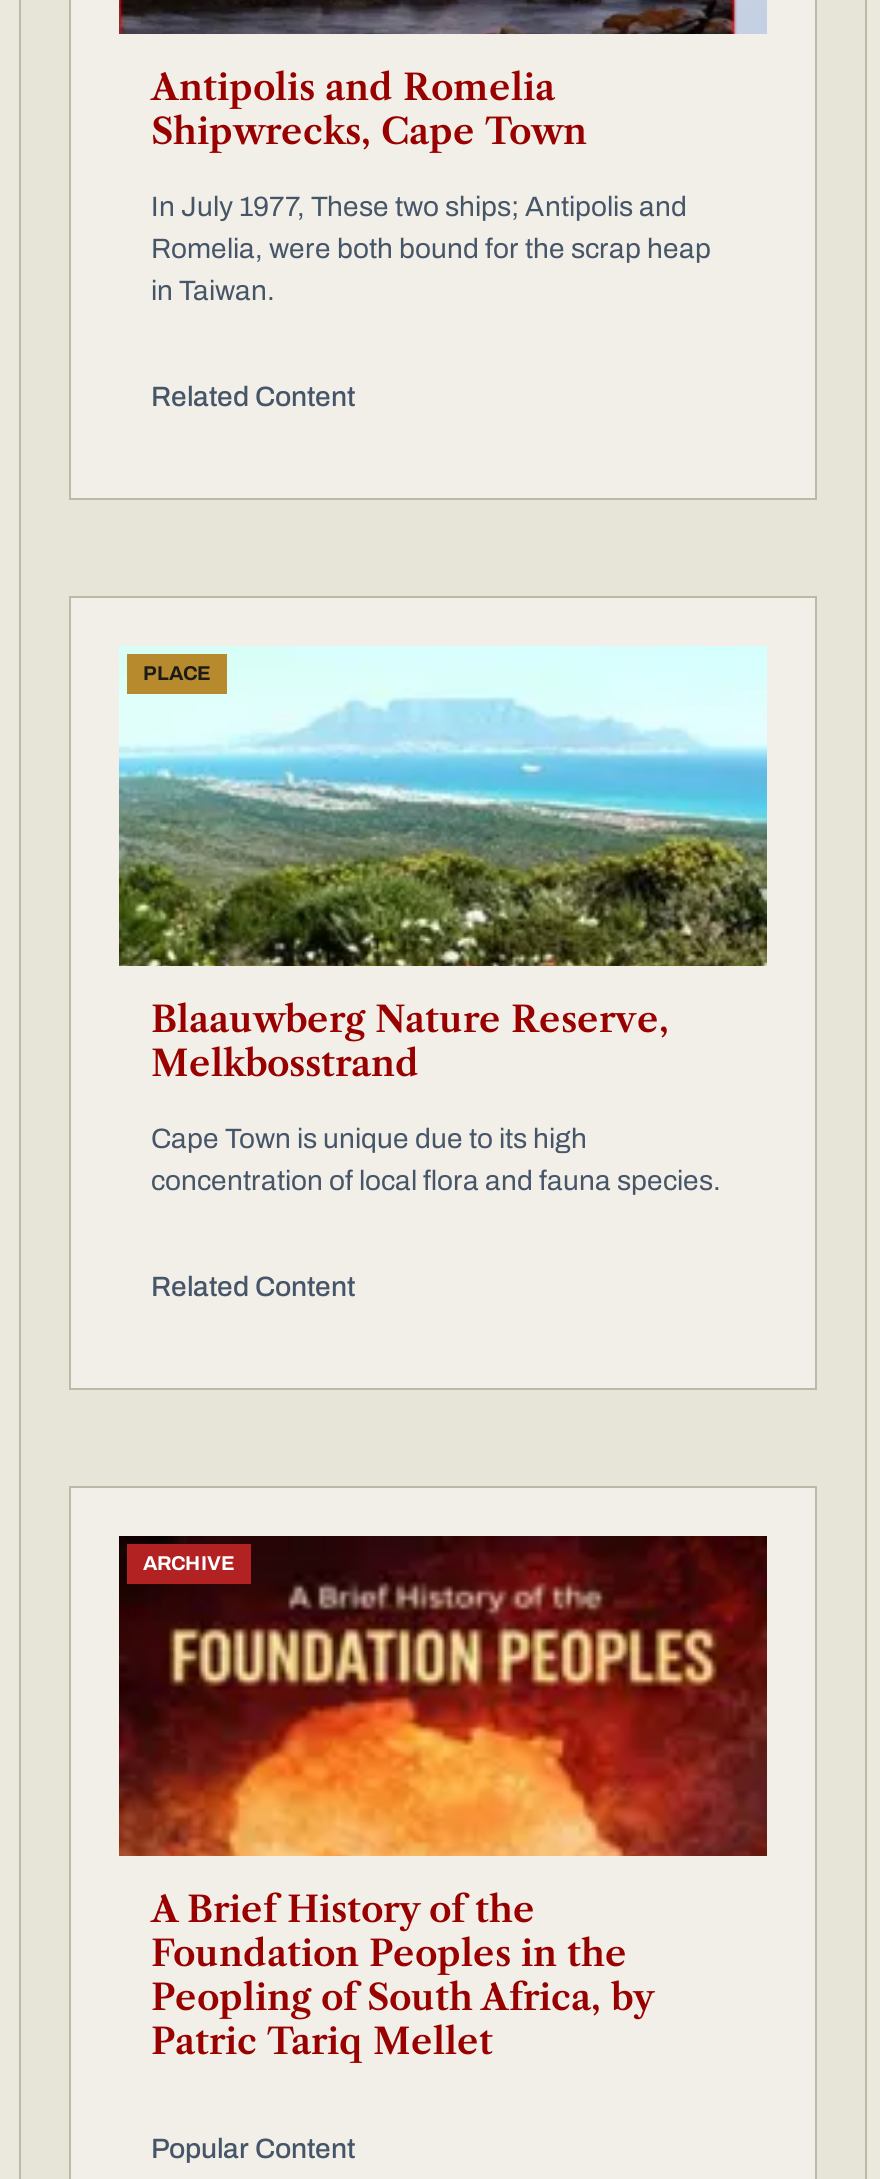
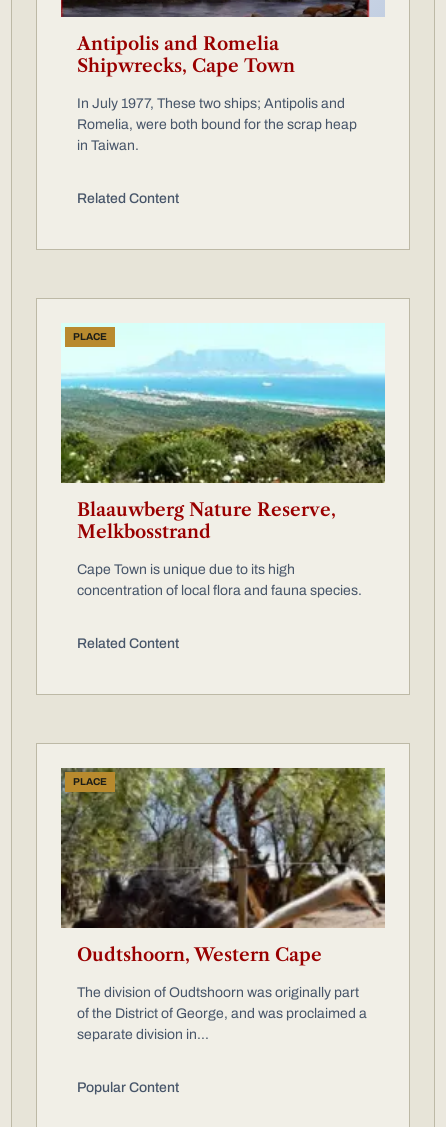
[119,1534,769,1858] [image] | ARCHIVE -> [60,767,386,929] [image] | PLACE
[151,1887,653,2063] A Brief History of the | Foundation Peoples in the | Peopling of South Africa, by | Patric Tariq Mellet -> [77,944,367,1042] Oudtshoorn, Western Cape | The division of Oudtshoorn was originally part | of the District of George, and was proclaimed a | separate division in...

